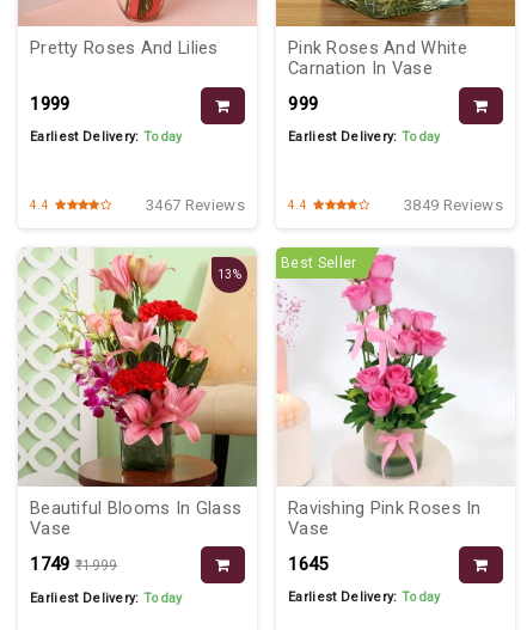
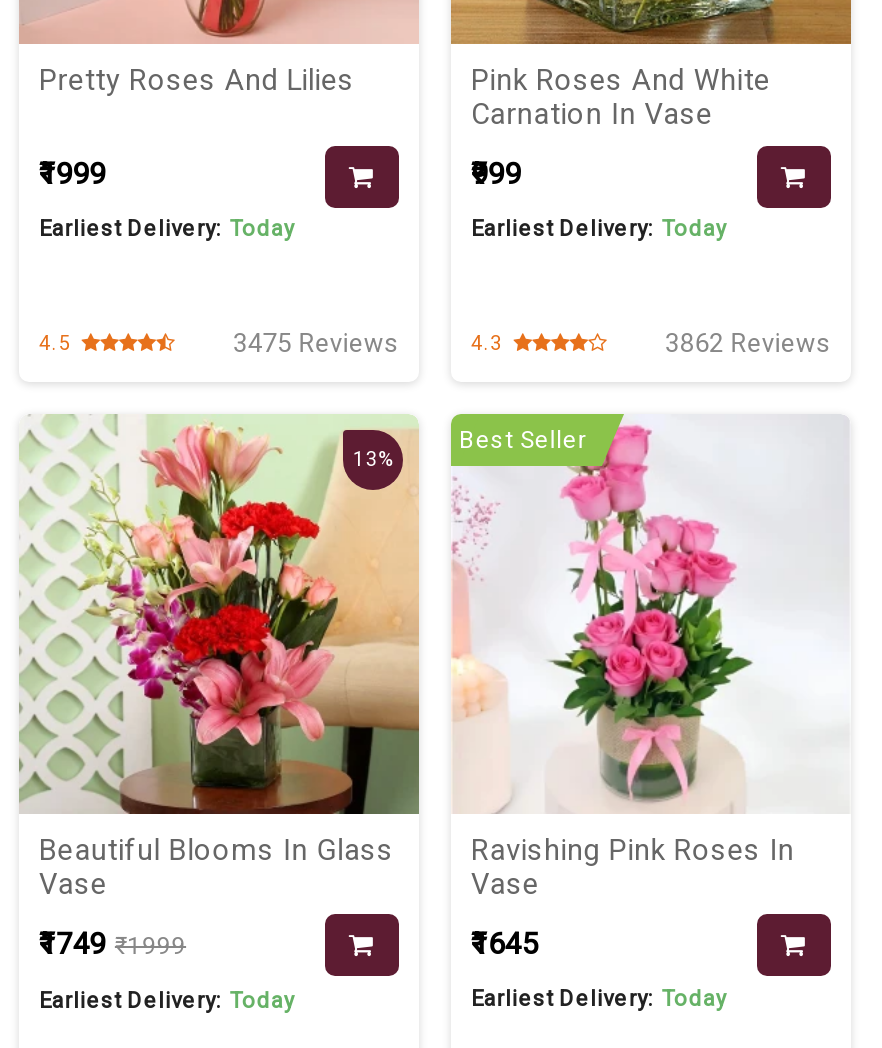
[30,198,52,211] 4.4 -> [39,332,76,354] 4.5
[146,196,245,214] 3467 Reviews -> [233,328,399,358] 3475 Reviews
[288,198,310,211] 4.4 -> [471,332,508,354] 4.3
[404,196,503,214] 3849 Reviews -> [665,328,831,358] 3862 Reviews

